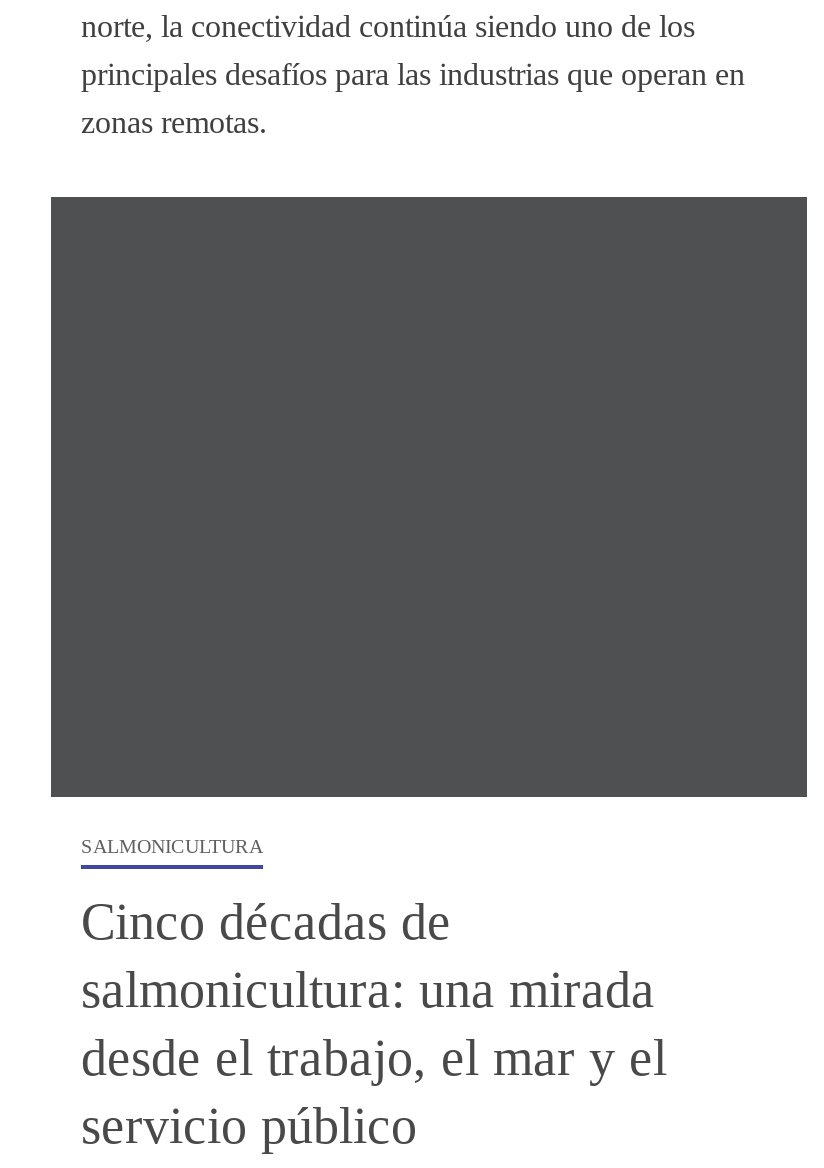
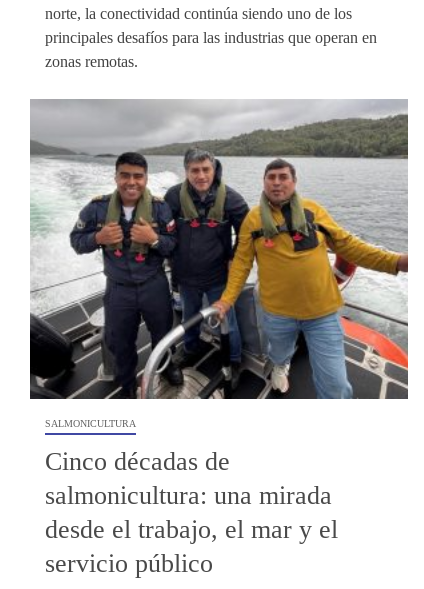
none -> [30,100,409,399] [image]

